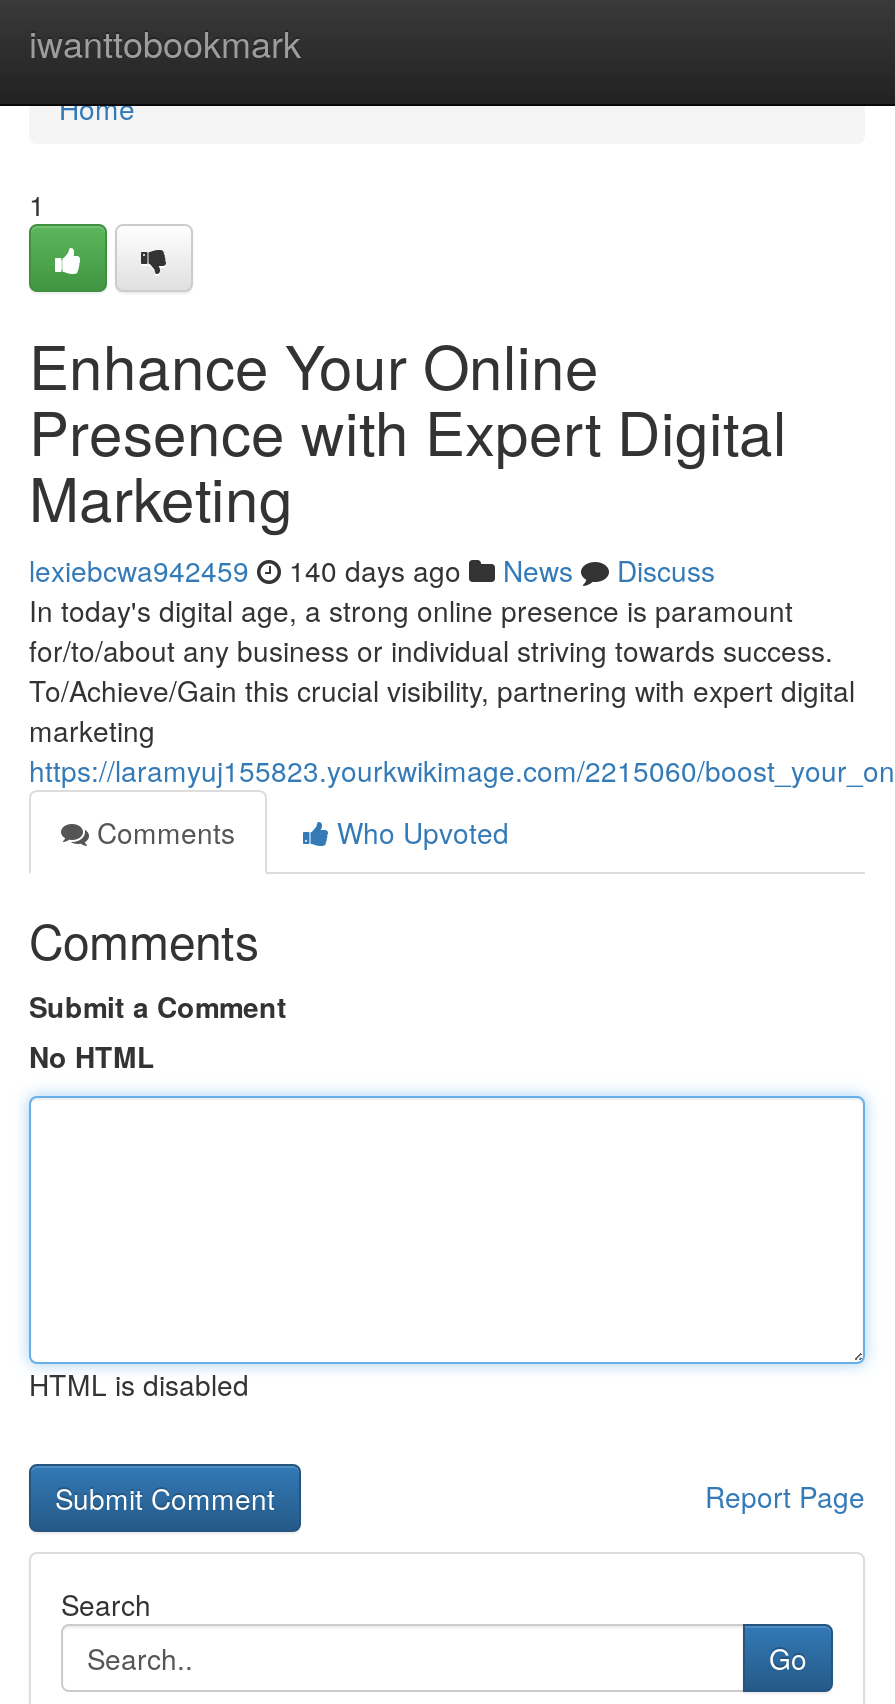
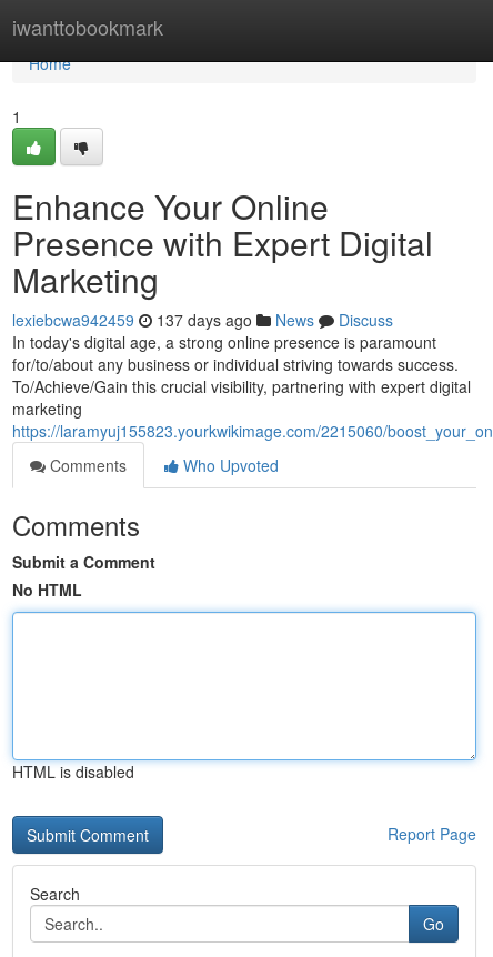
[29,550,715,590] lexiebcwa942459 140 days ago News Discuss -> [12,309,393,331] lexiebcwa942459 137 days ago News Discuss

